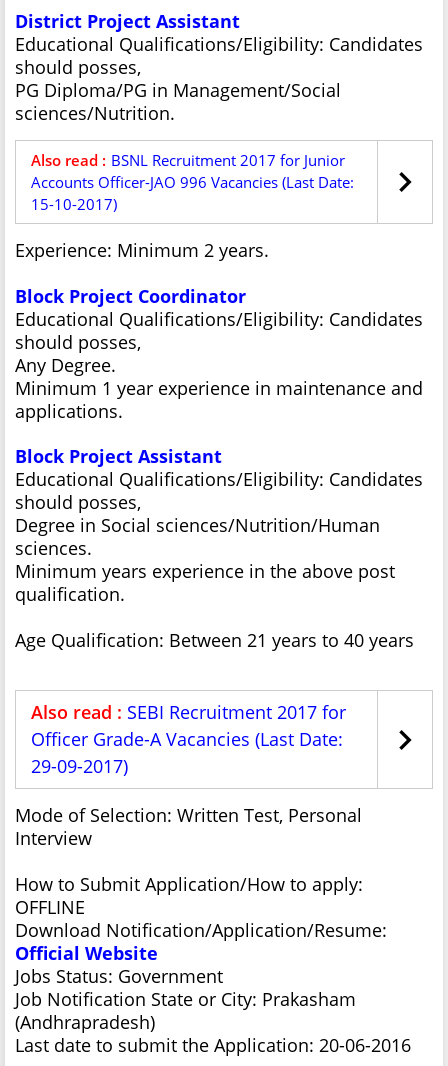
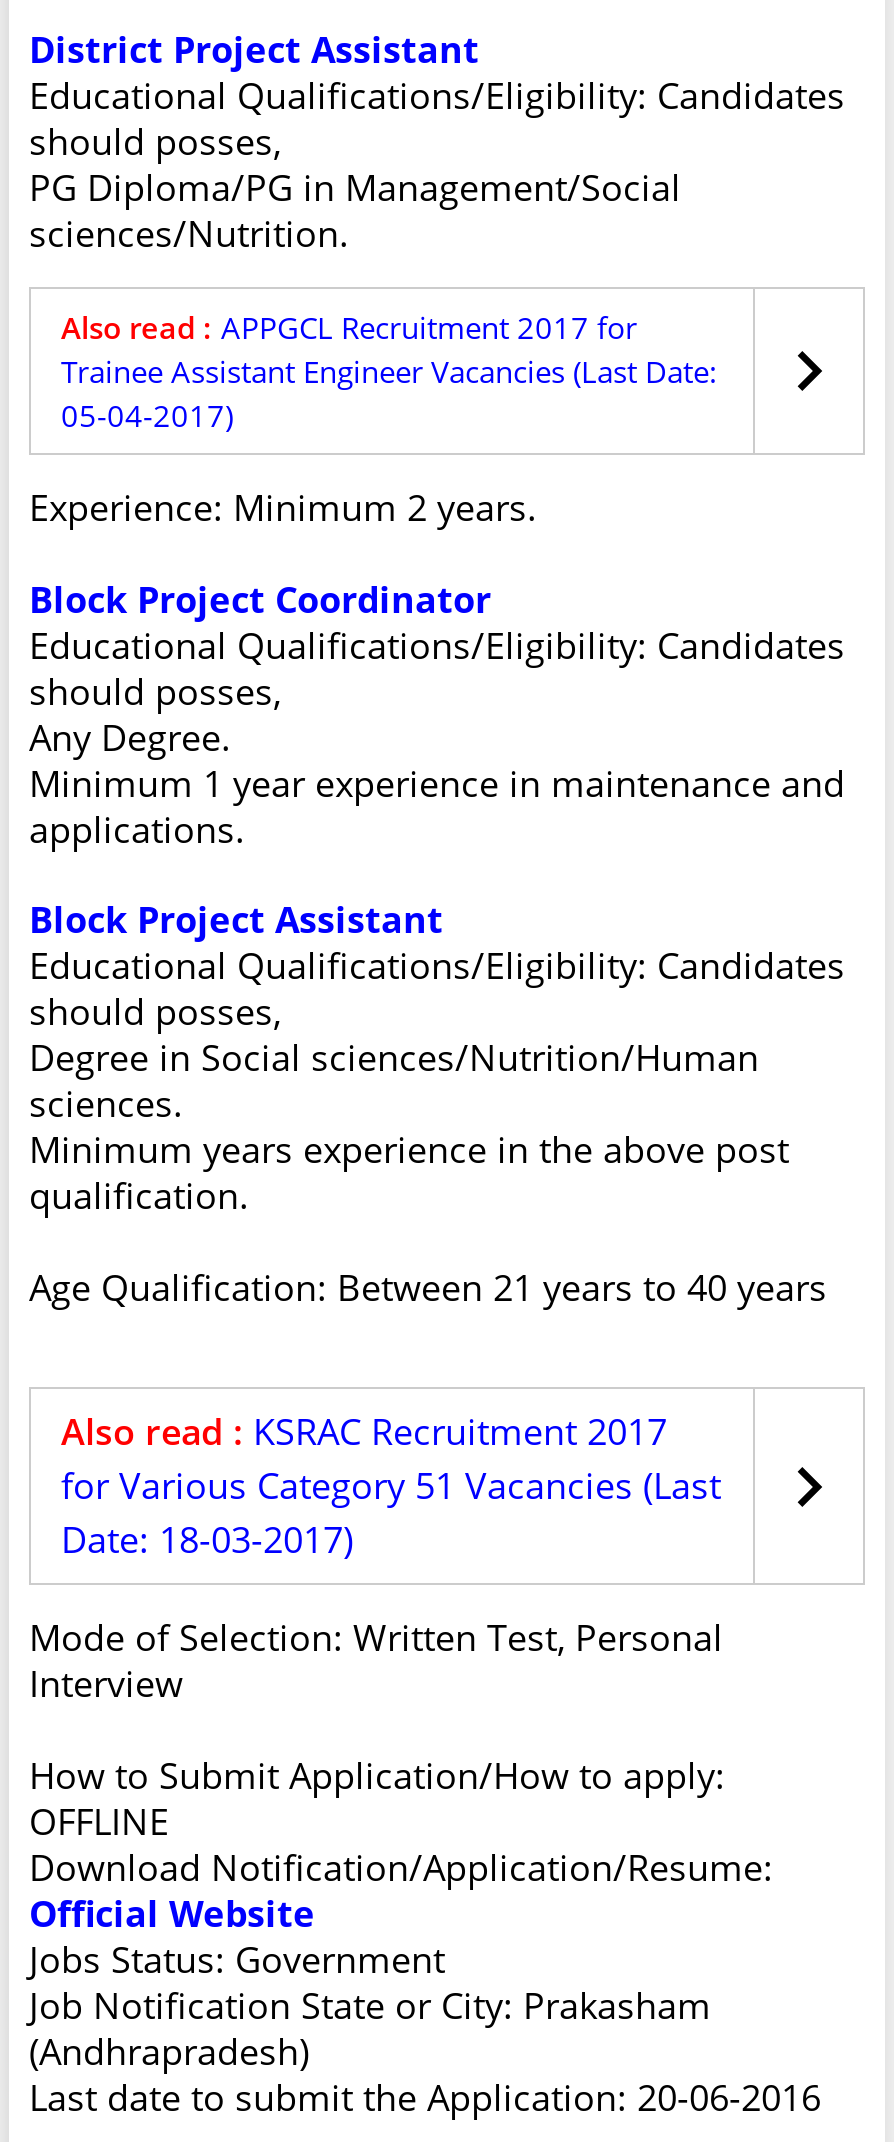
[31,150,354,214] Also read : BSNL Recruitment 2017 for Junior | Accounts Officer-JAO 996 Vacancies (Last Date: | 15-10-2017) -> [61,307,717,435] Also read : APPGCL Recruitment 2017 for | Trainee Assistant Engineer Vacancies (Last Date: | 05-04-2017)
[31,700,346,778] Also read : SEBI Recruitment 2017 for | Officer Grade-A Vacancies (Last Date: | 29-09-2017) -> [61,1407,721,1563] Also read : KSRAC Recruitment 2017 | for Various Category 51 Vacancies (Last | Date: 18-03-2017)

